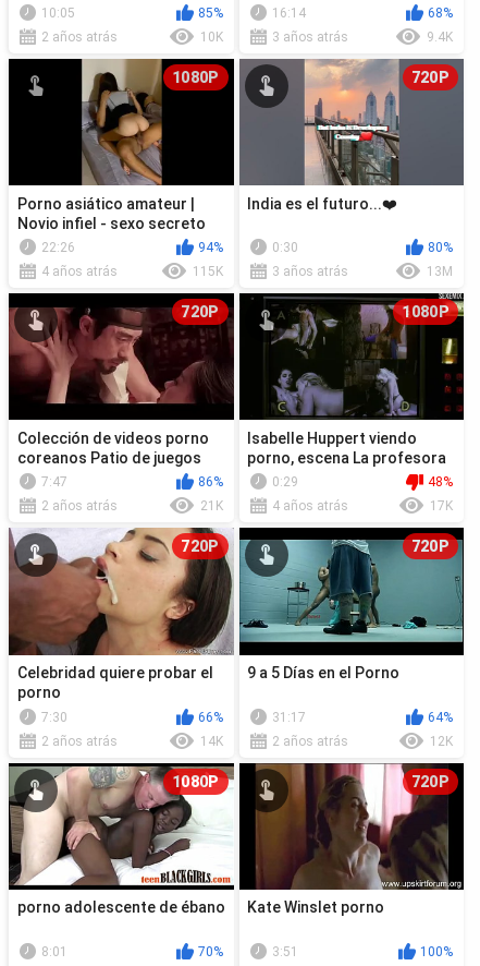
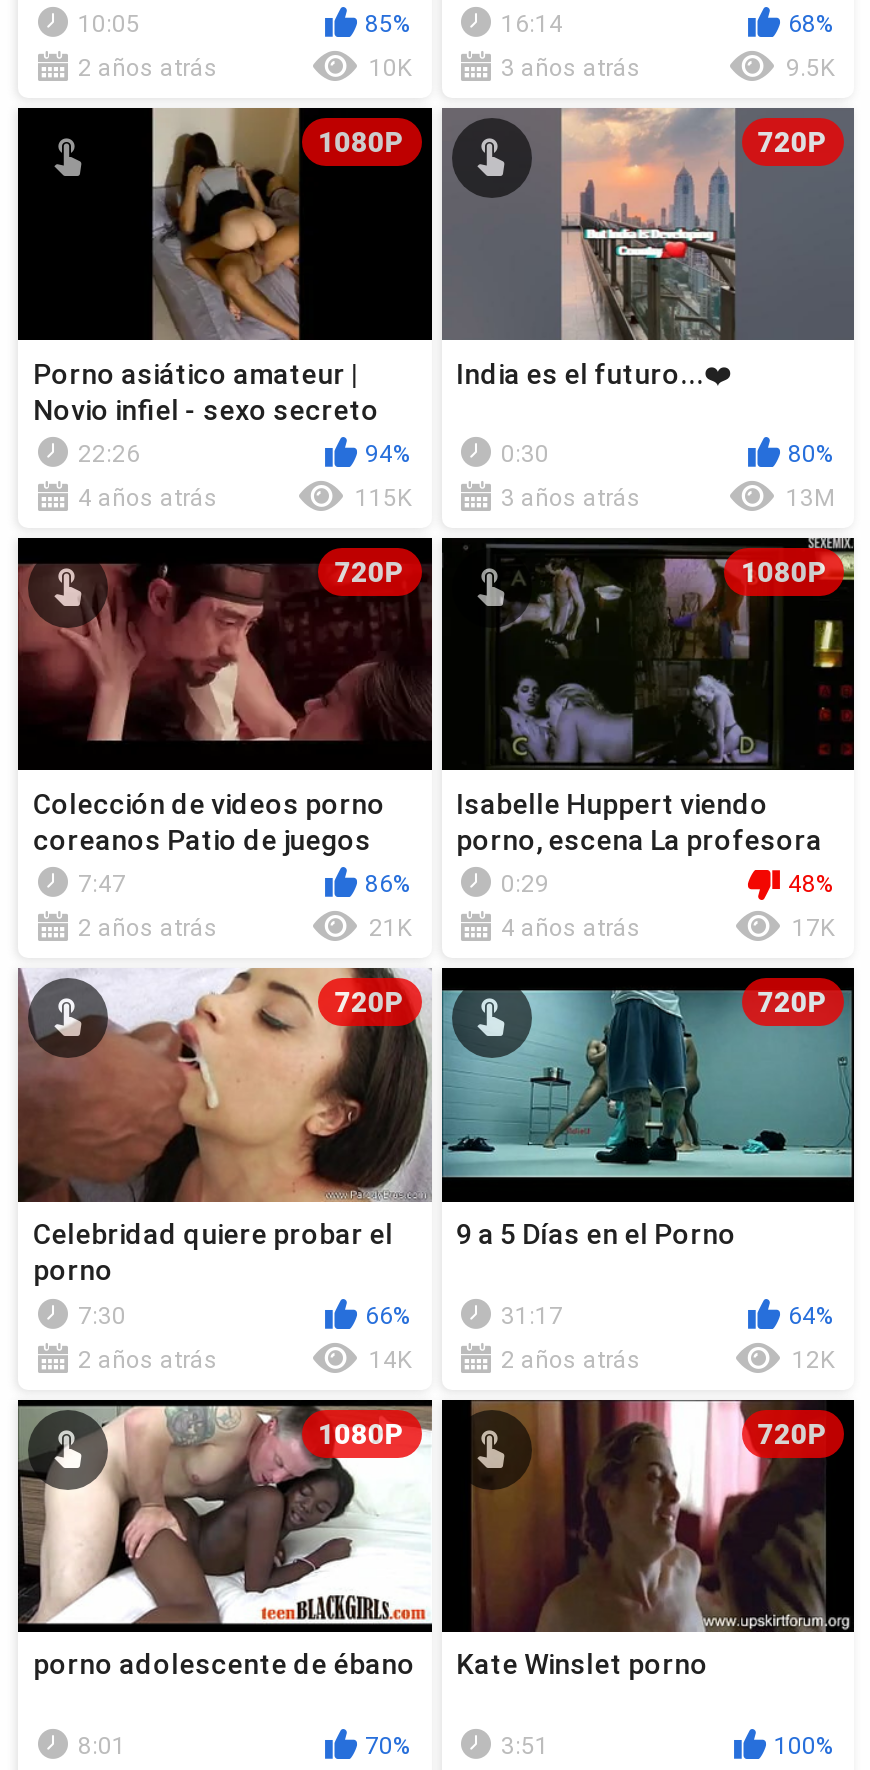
[427,30,453,45] 9.4K -> [786,54,834,82] 9.5K

